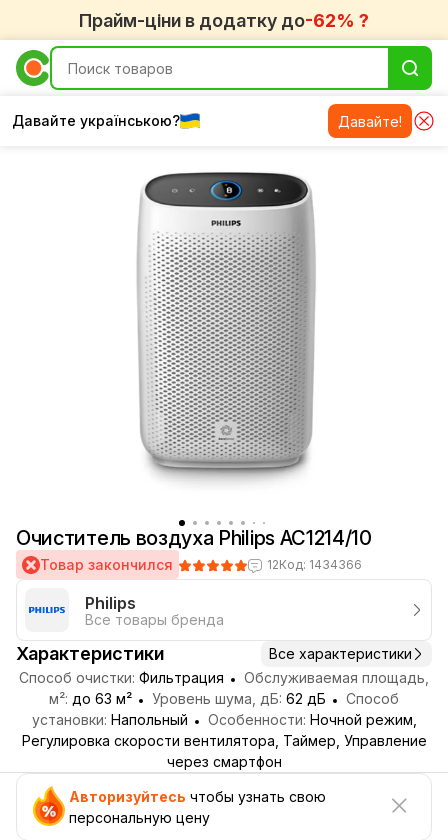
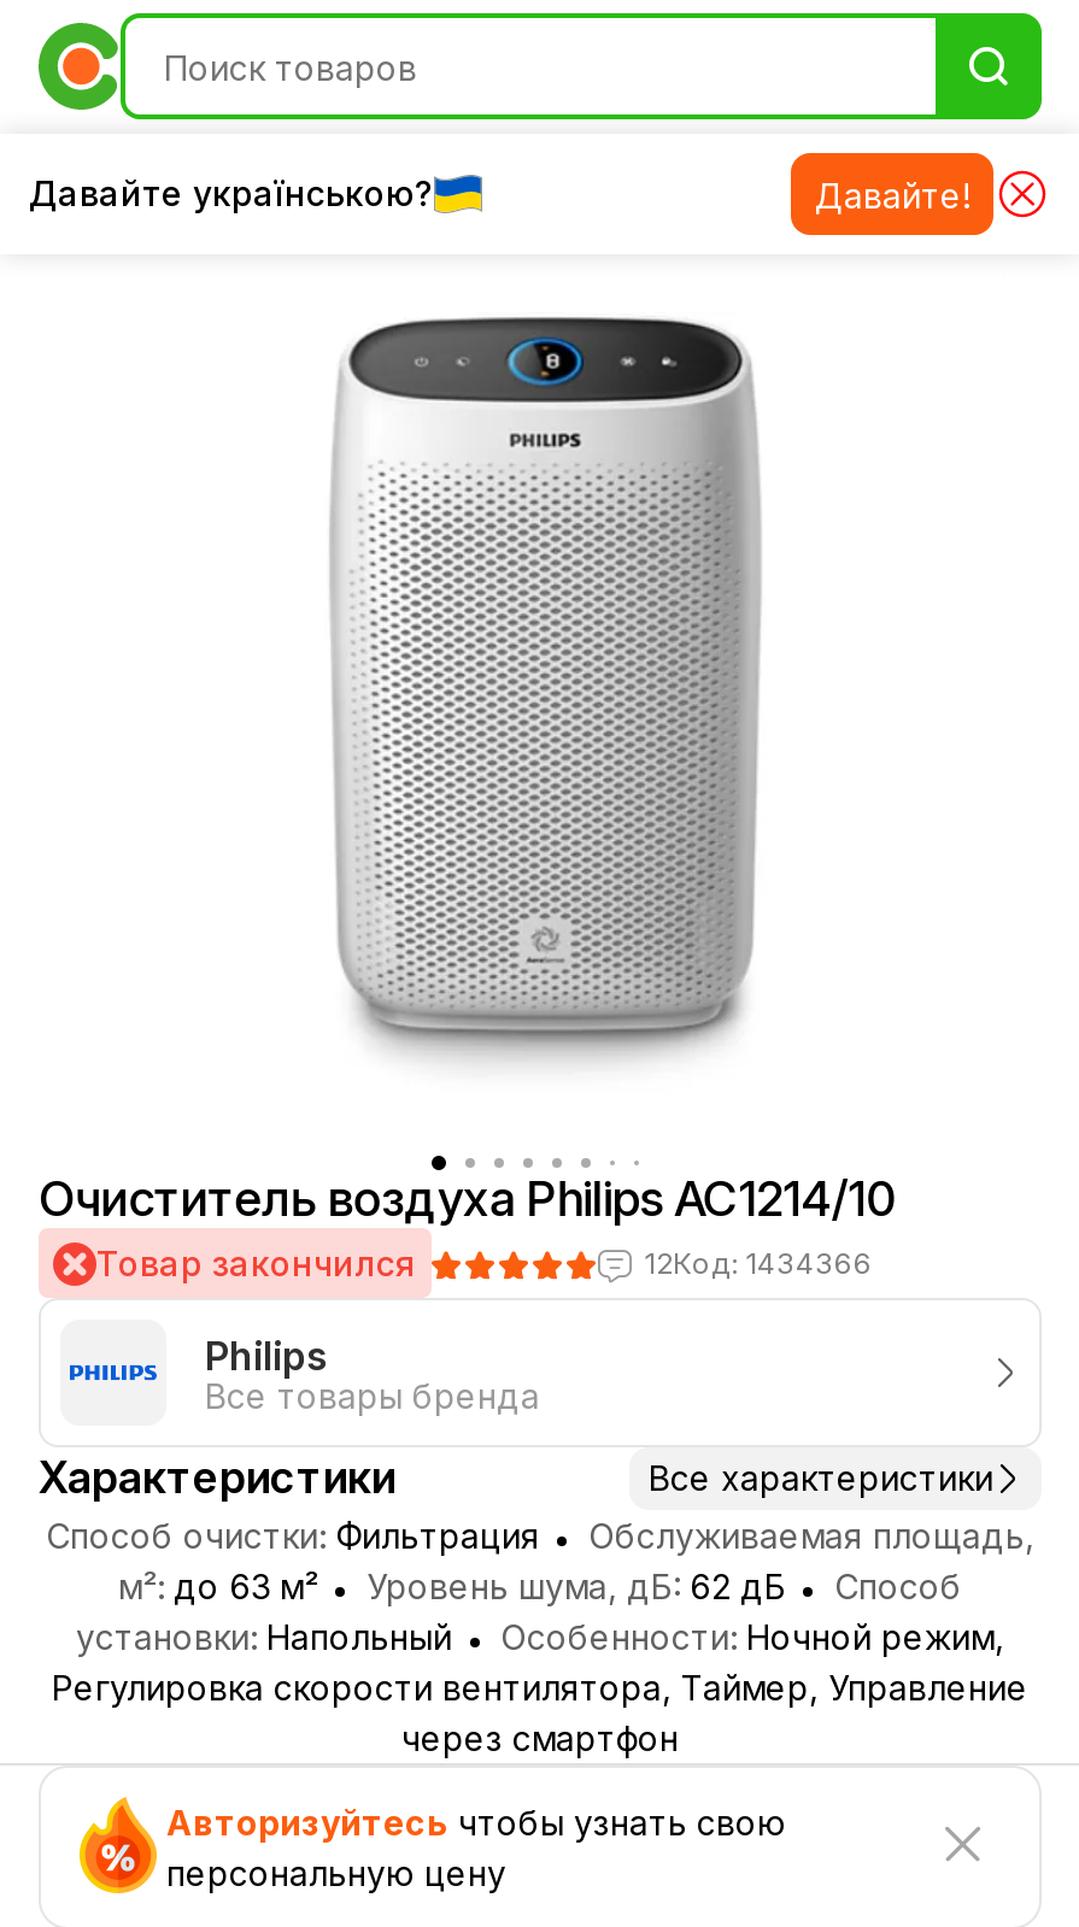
[79,9,369,30] Прайм-ціни в додатку до-62% ? -> none

